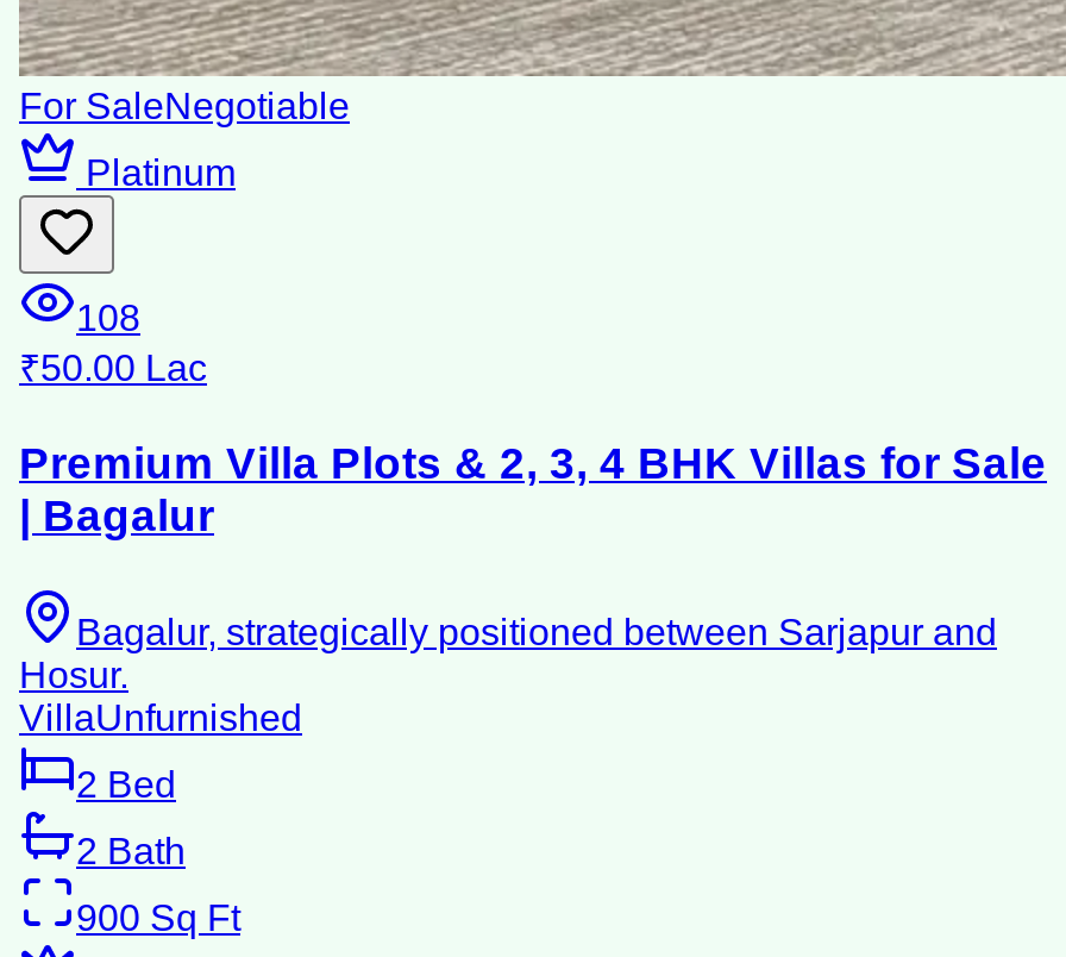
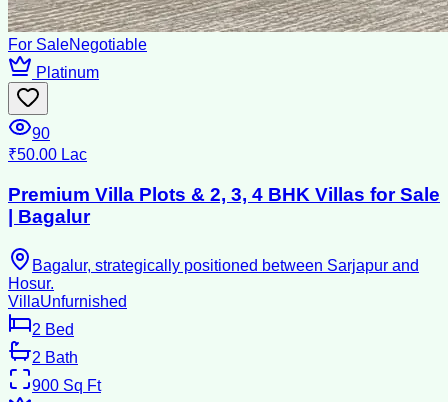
[76,298,140,339] 108 -> [32,125,50,142] 90

